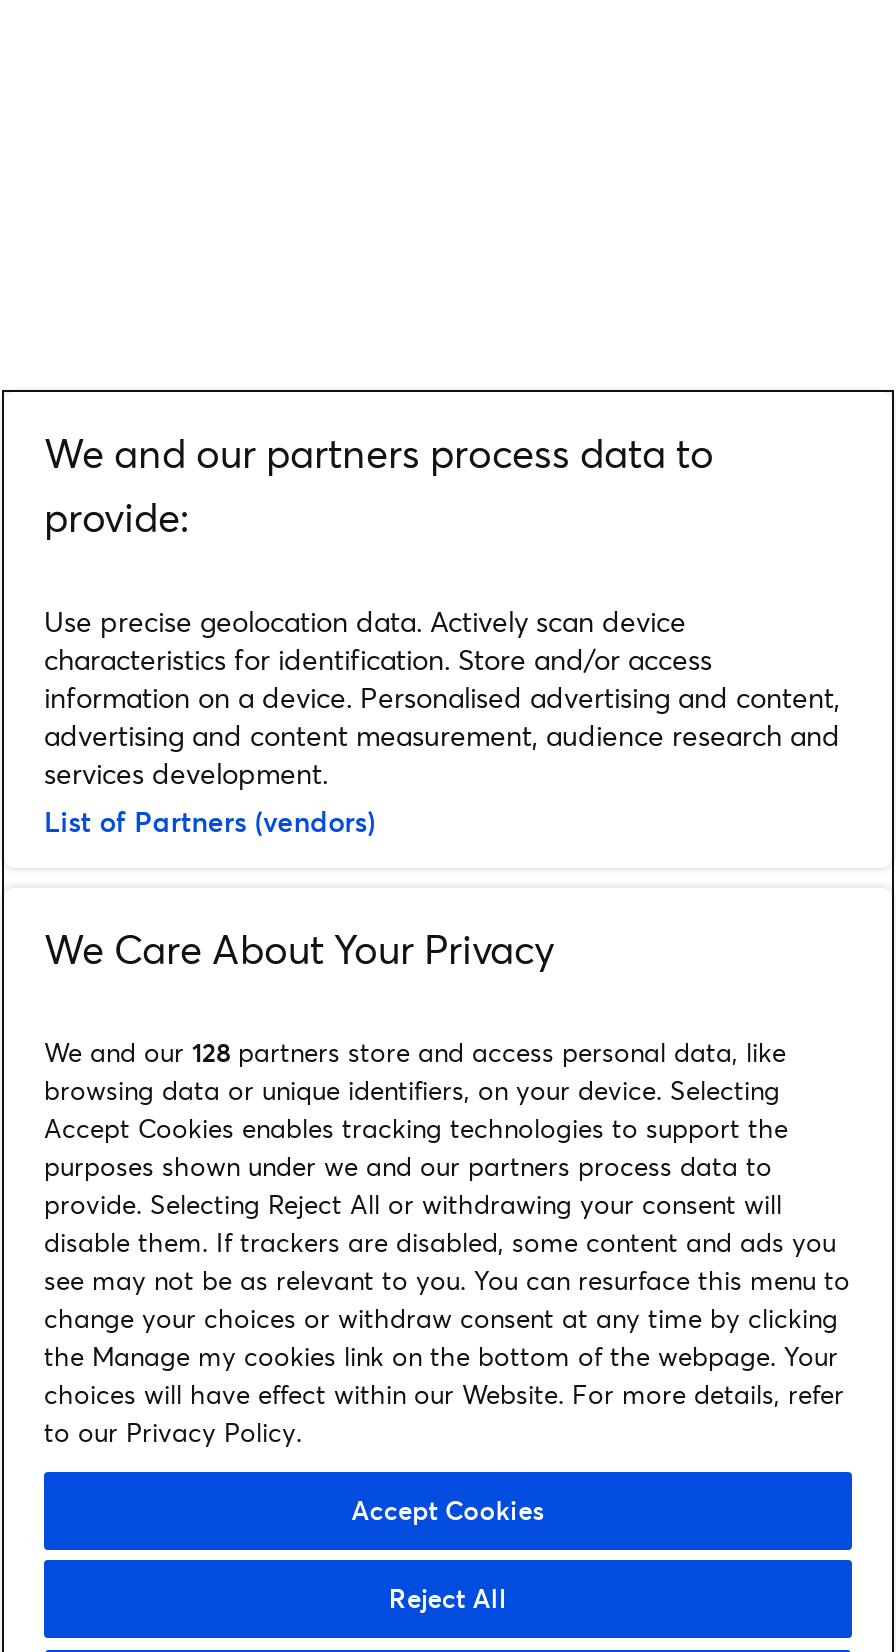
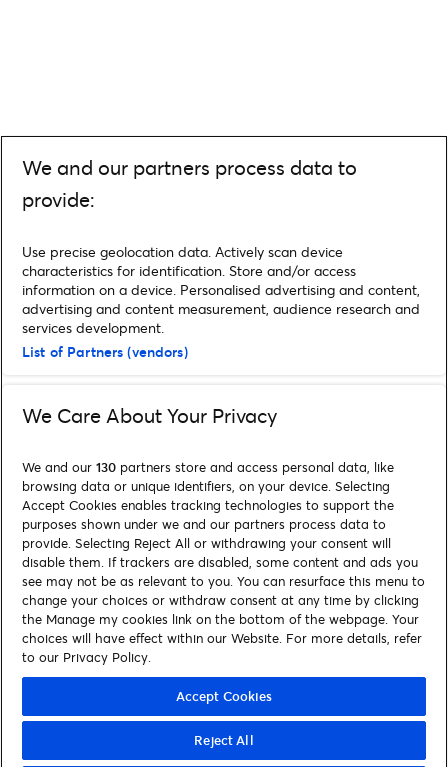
[44,1034,786,1070] We and our 128 partners store and access personal data, like -> [22,458,394,476] We and our 130 partners store and access personal data, like

